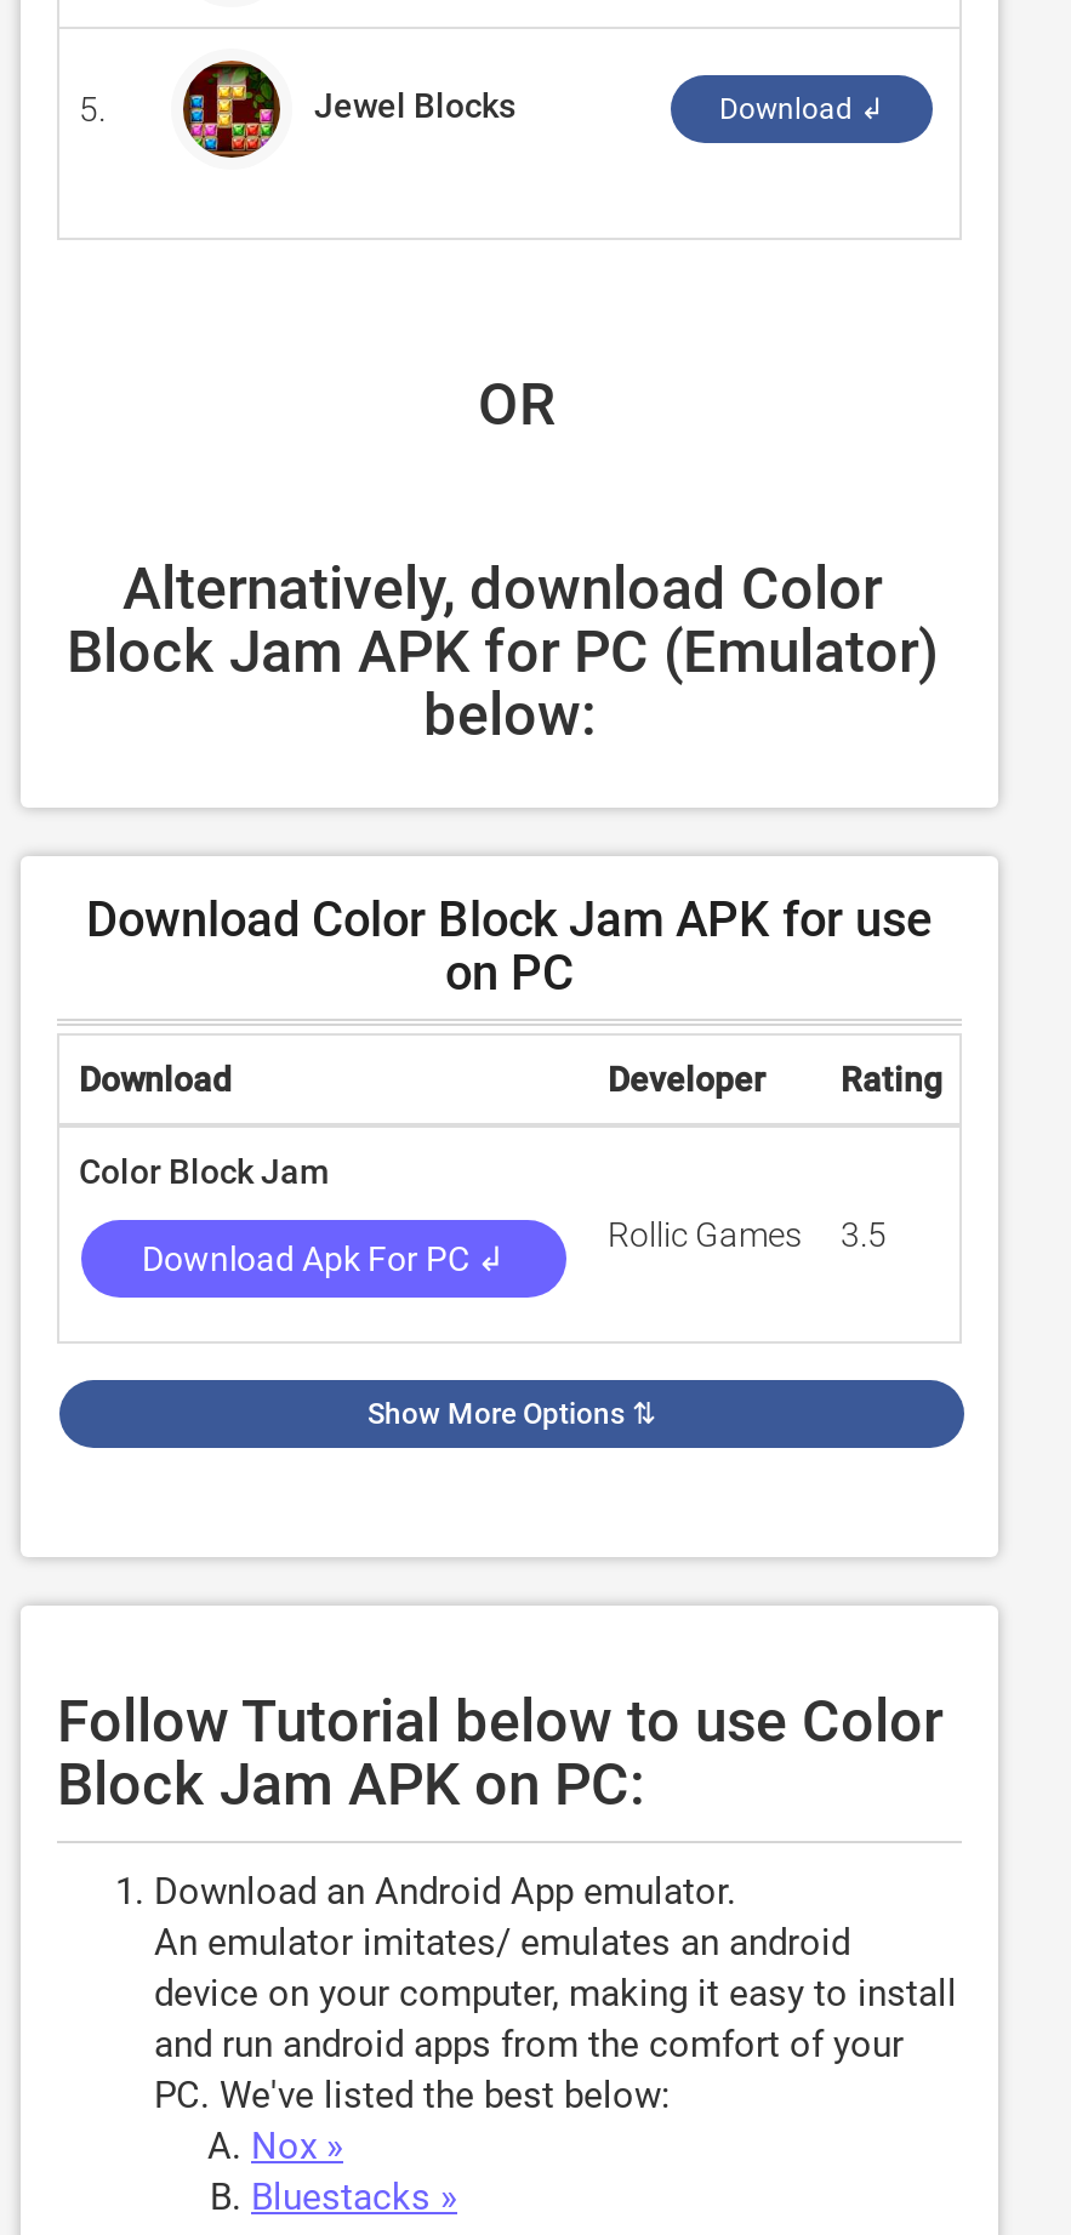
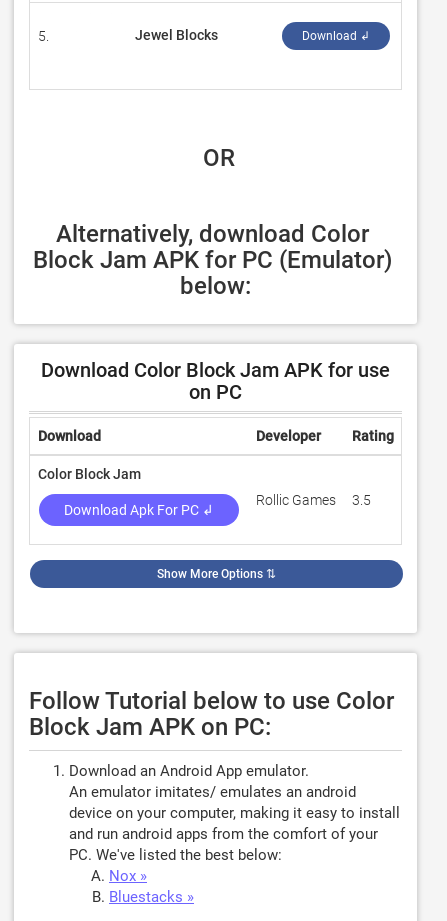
[181,58,283,160] [image] -> none

